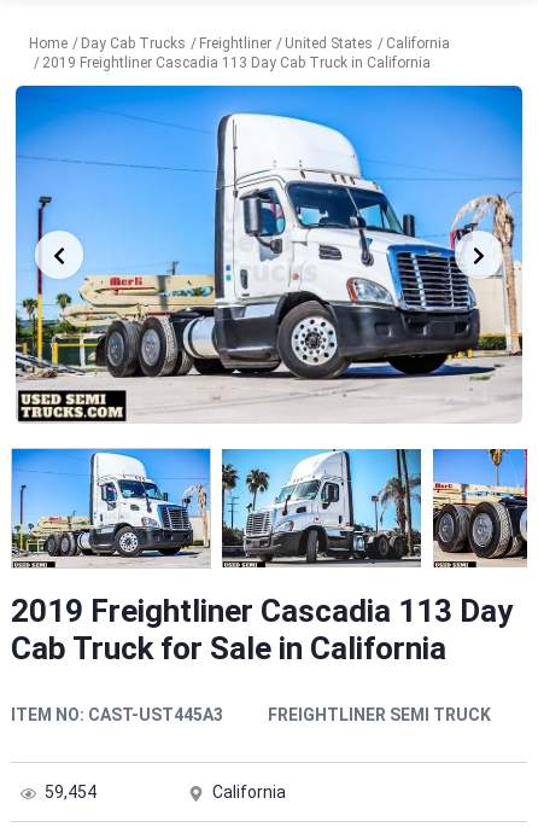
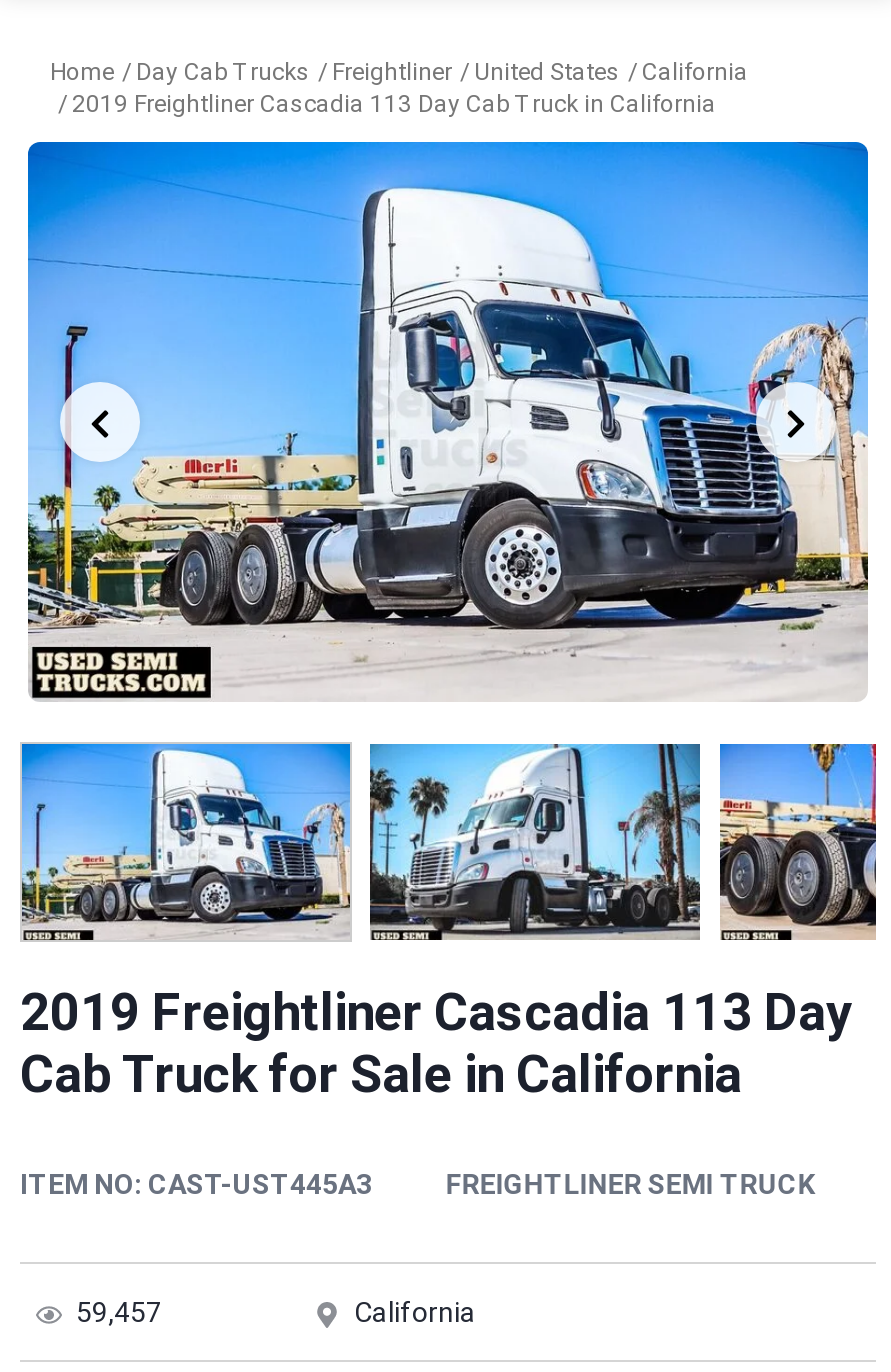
[45,782,97,802] 59,454 -> [76,1296,162,1328] 59,457

